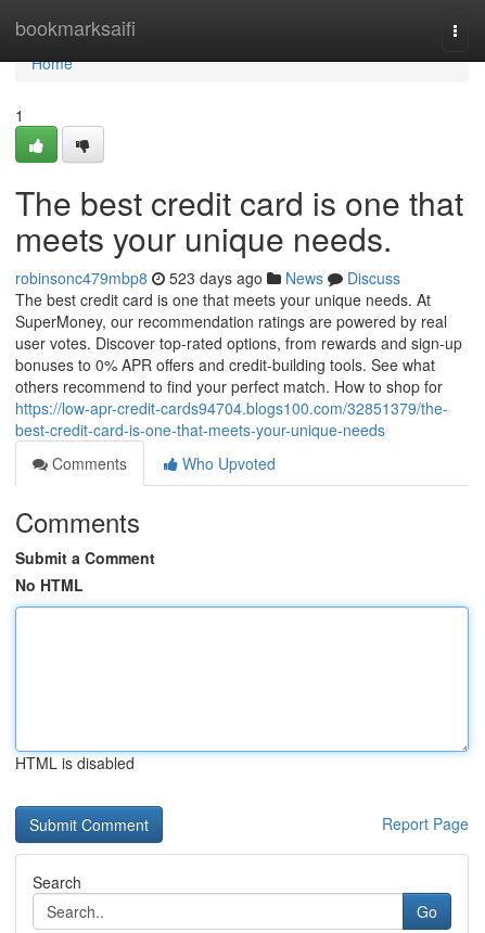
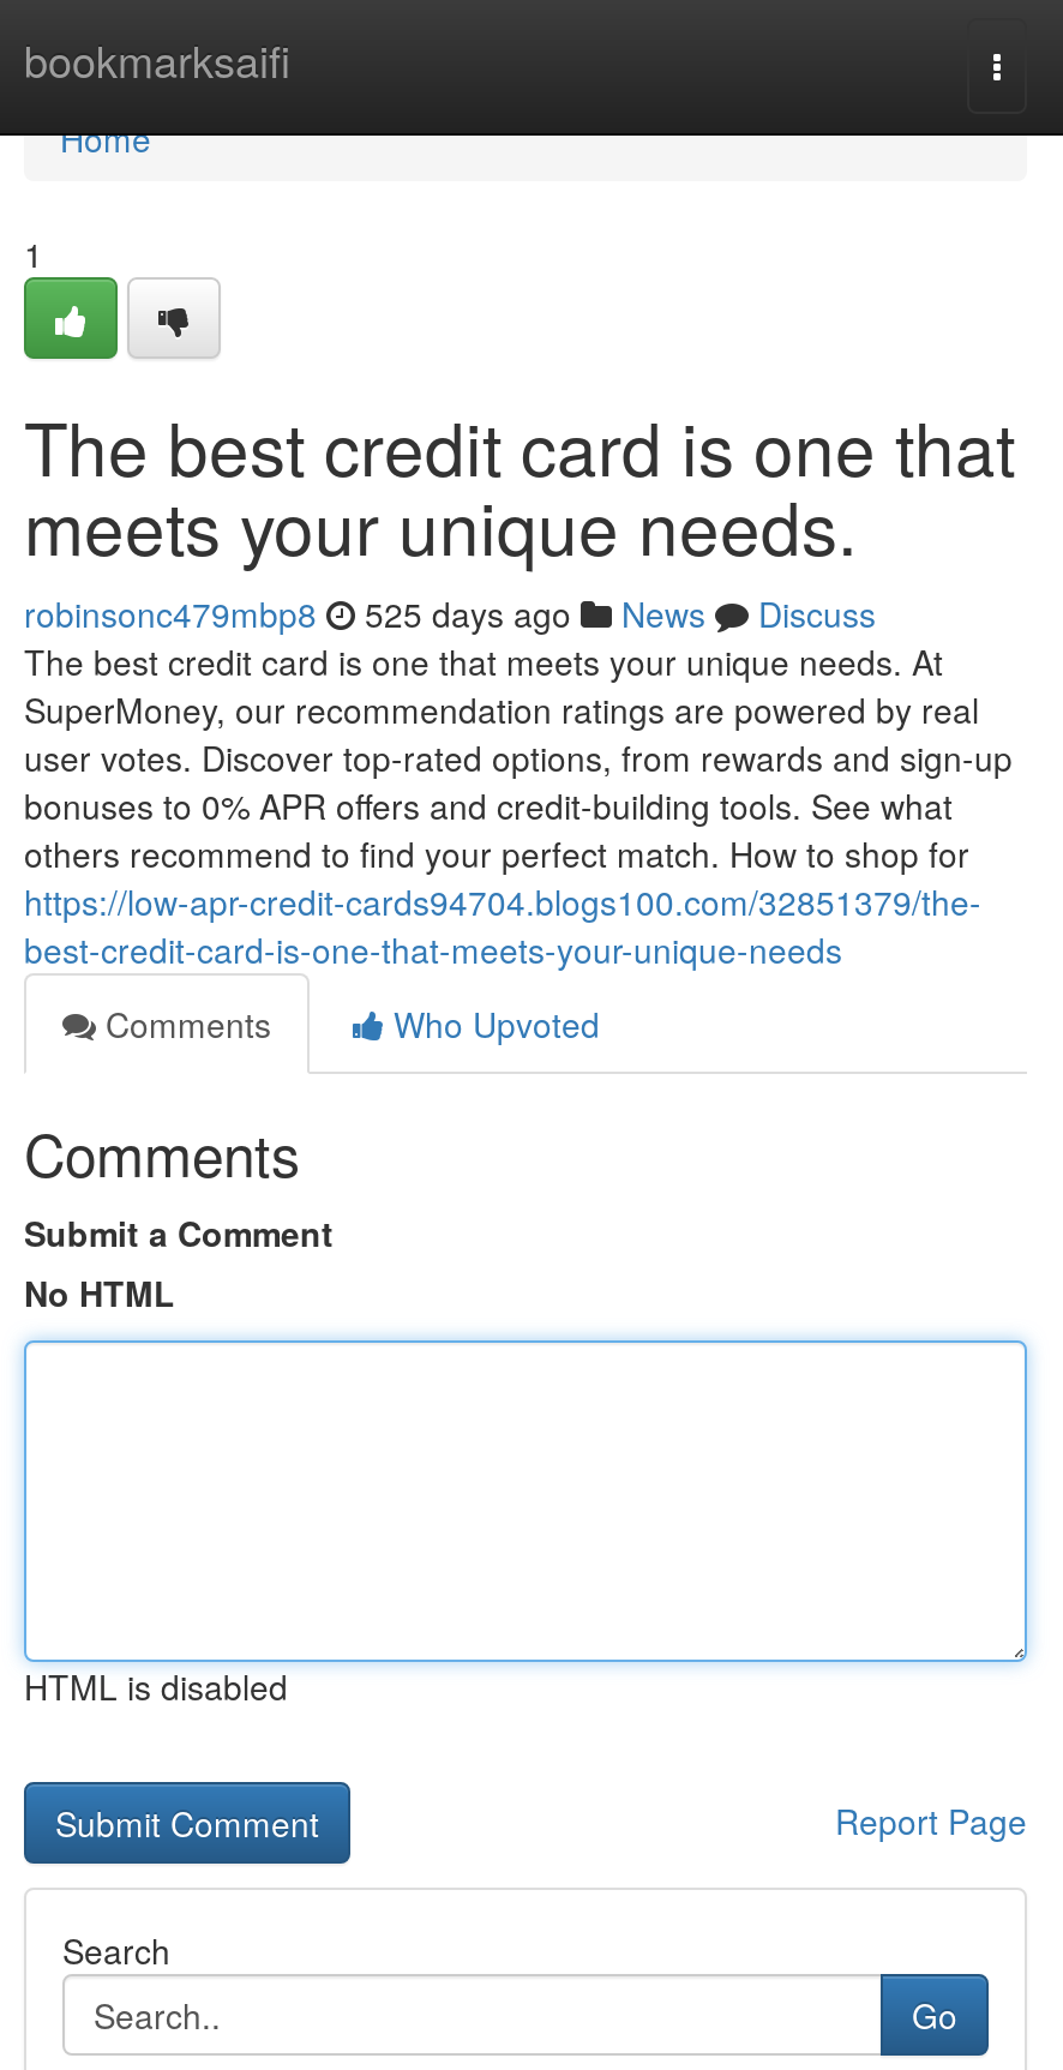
[15,267,400,289] robinsonc479mbp8 523 days ago News Discuss -> [24,589,876,637] robinsonc479mbp8 525 days ago News Discuss

